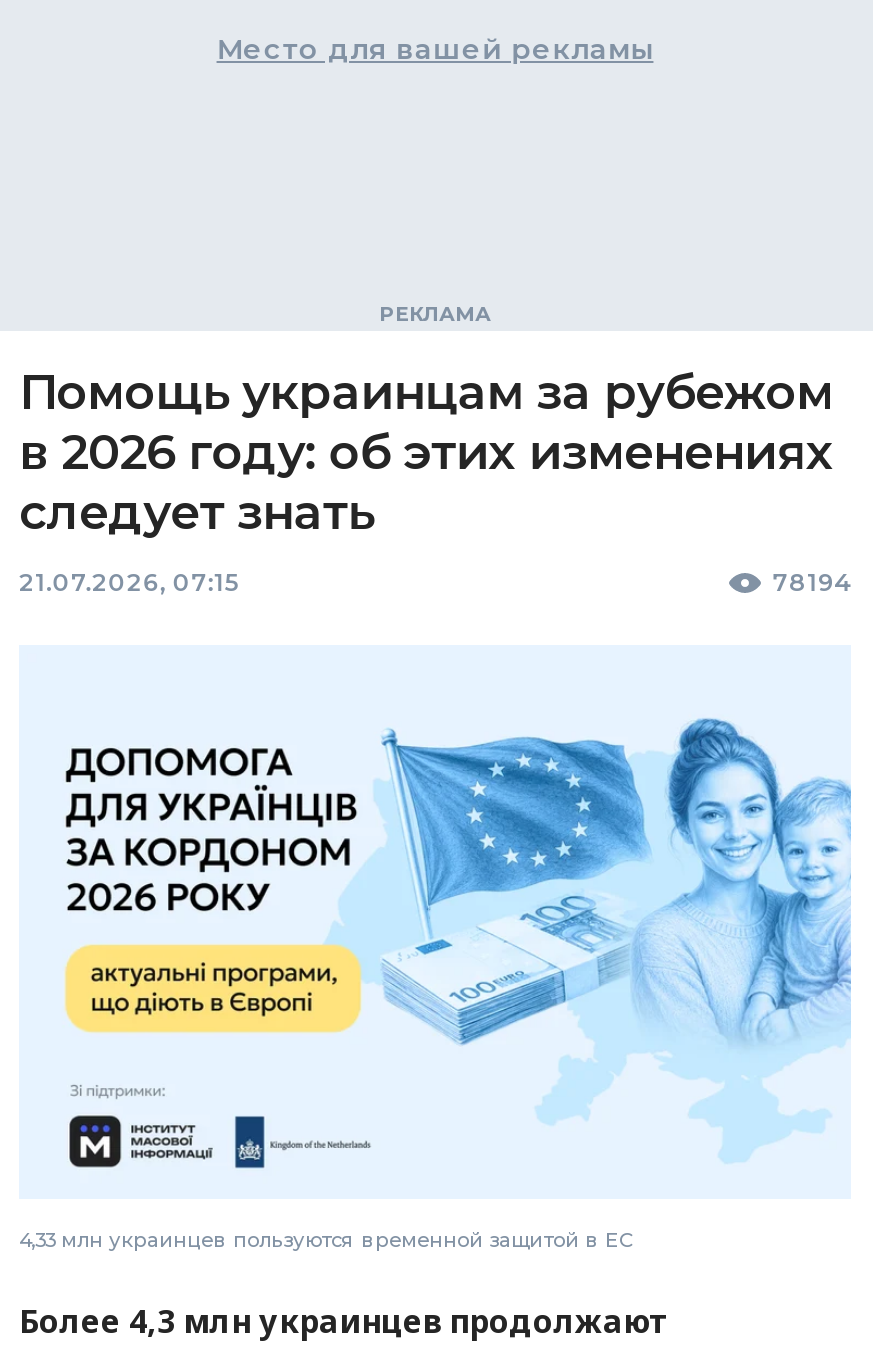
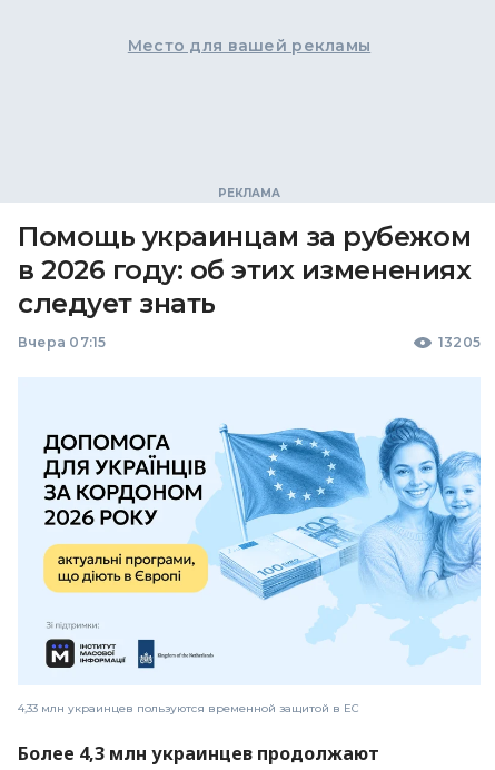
[19,567,851,597] 21.07.2026, 07:15 | 78194 -> [18,334,481,351] Вчера 07:15 | 13205

